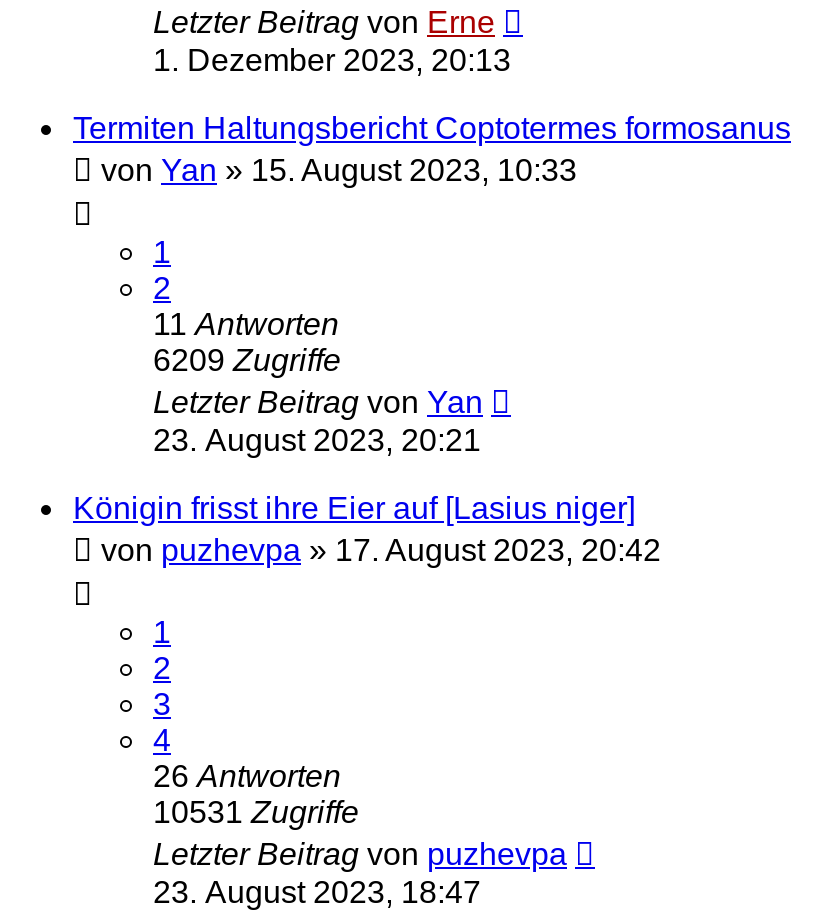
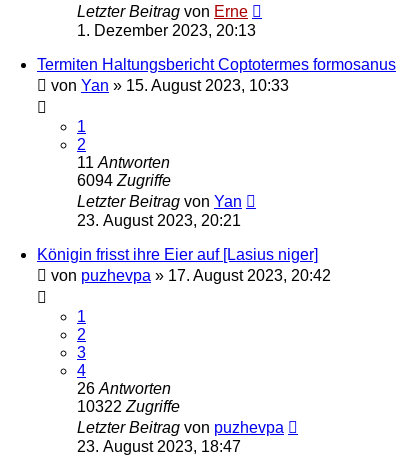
[153,344,341,378] 6209 Zugriffe -> [77,172,171,189] 6094 Zugriffe
[153,796,359,830] 10531 Zugriffe -> [77,398,180,415] 10322 Zugriffe

